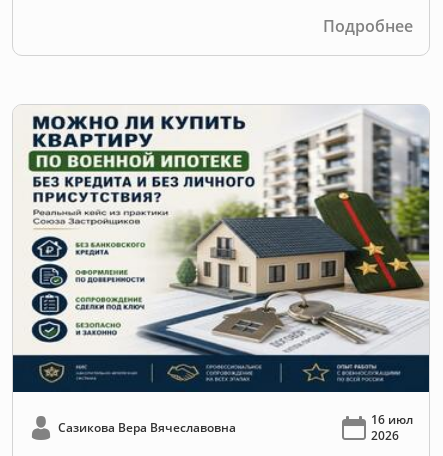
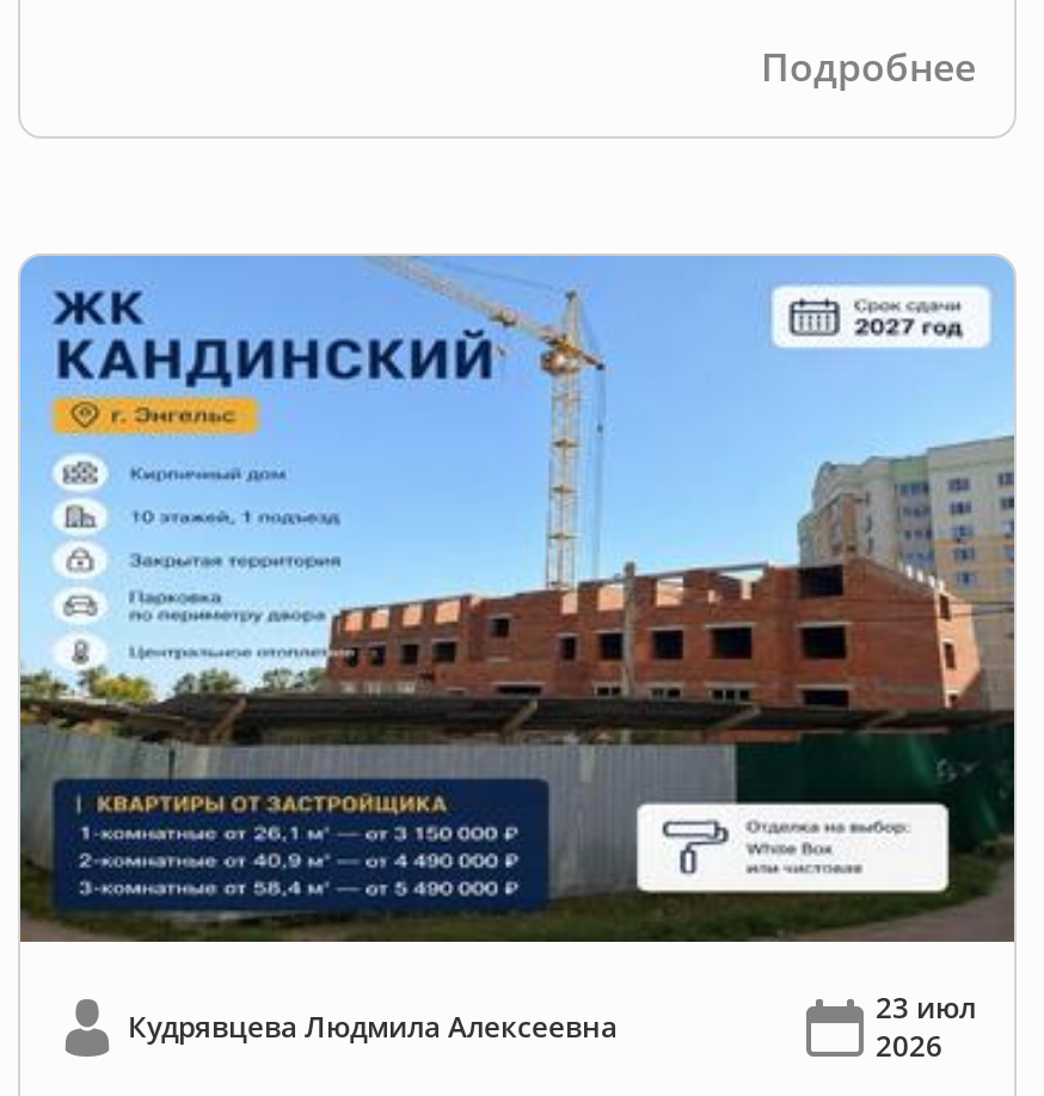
[12,105,430,436] [image] | Сазикова Вера Вячеславовна | 16 июл -> [18,253,1017,1047] [image] | Кудрявцева Людмила Алексеевна | 23 июл

